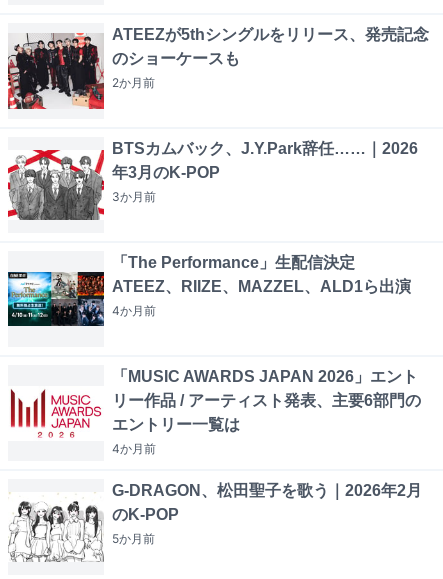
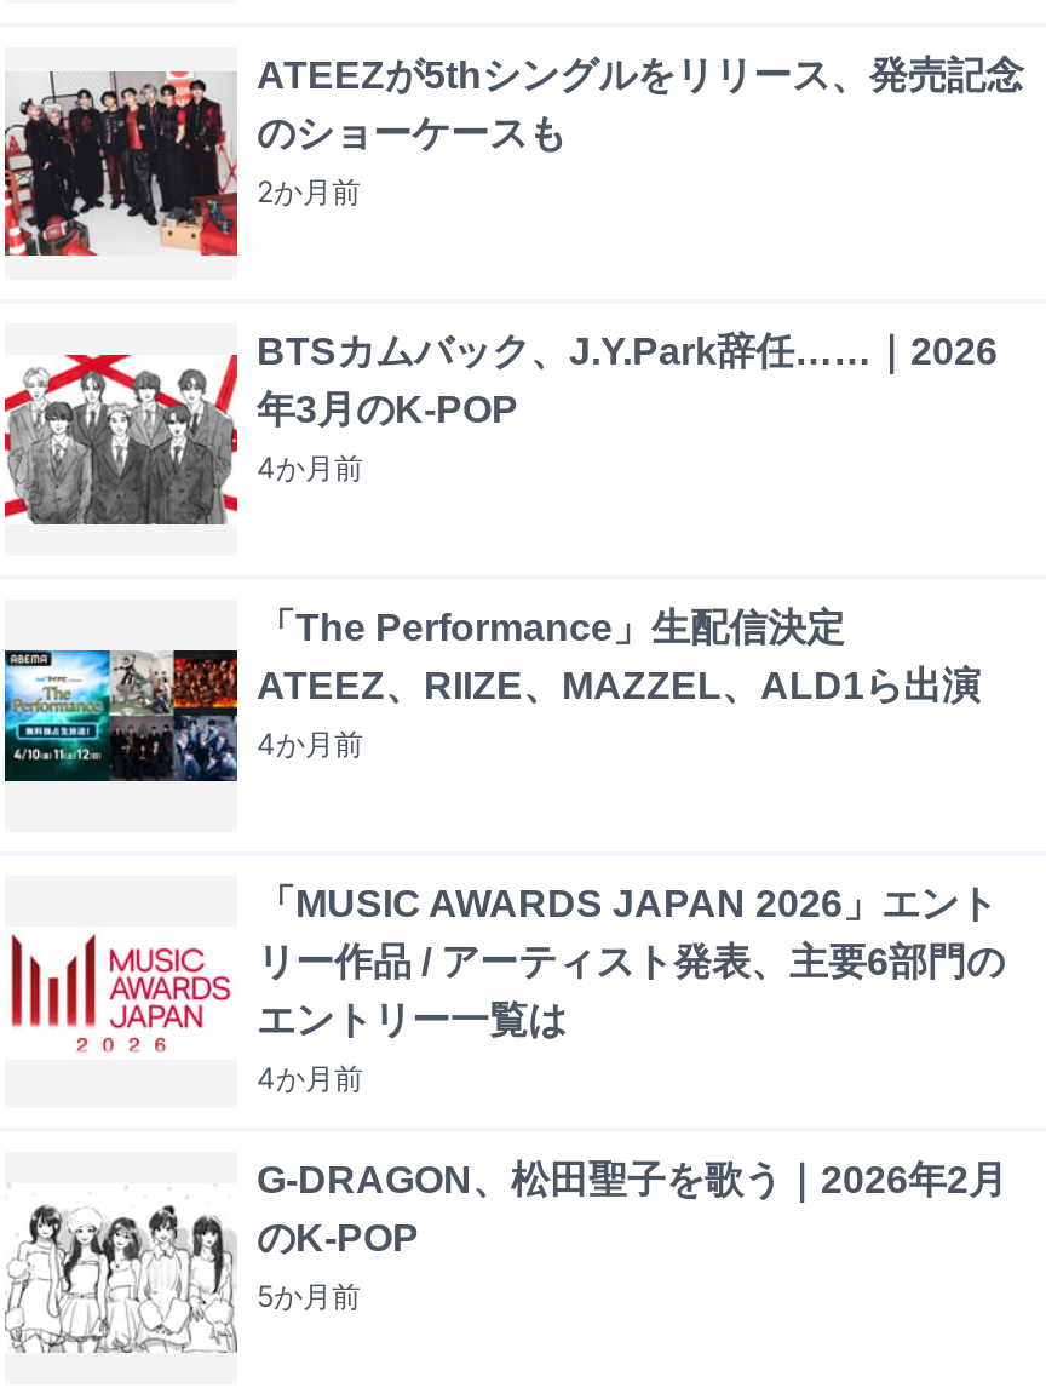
[112,189,156,204] 3か月前 -> [257,450,363,486] 4か月前

